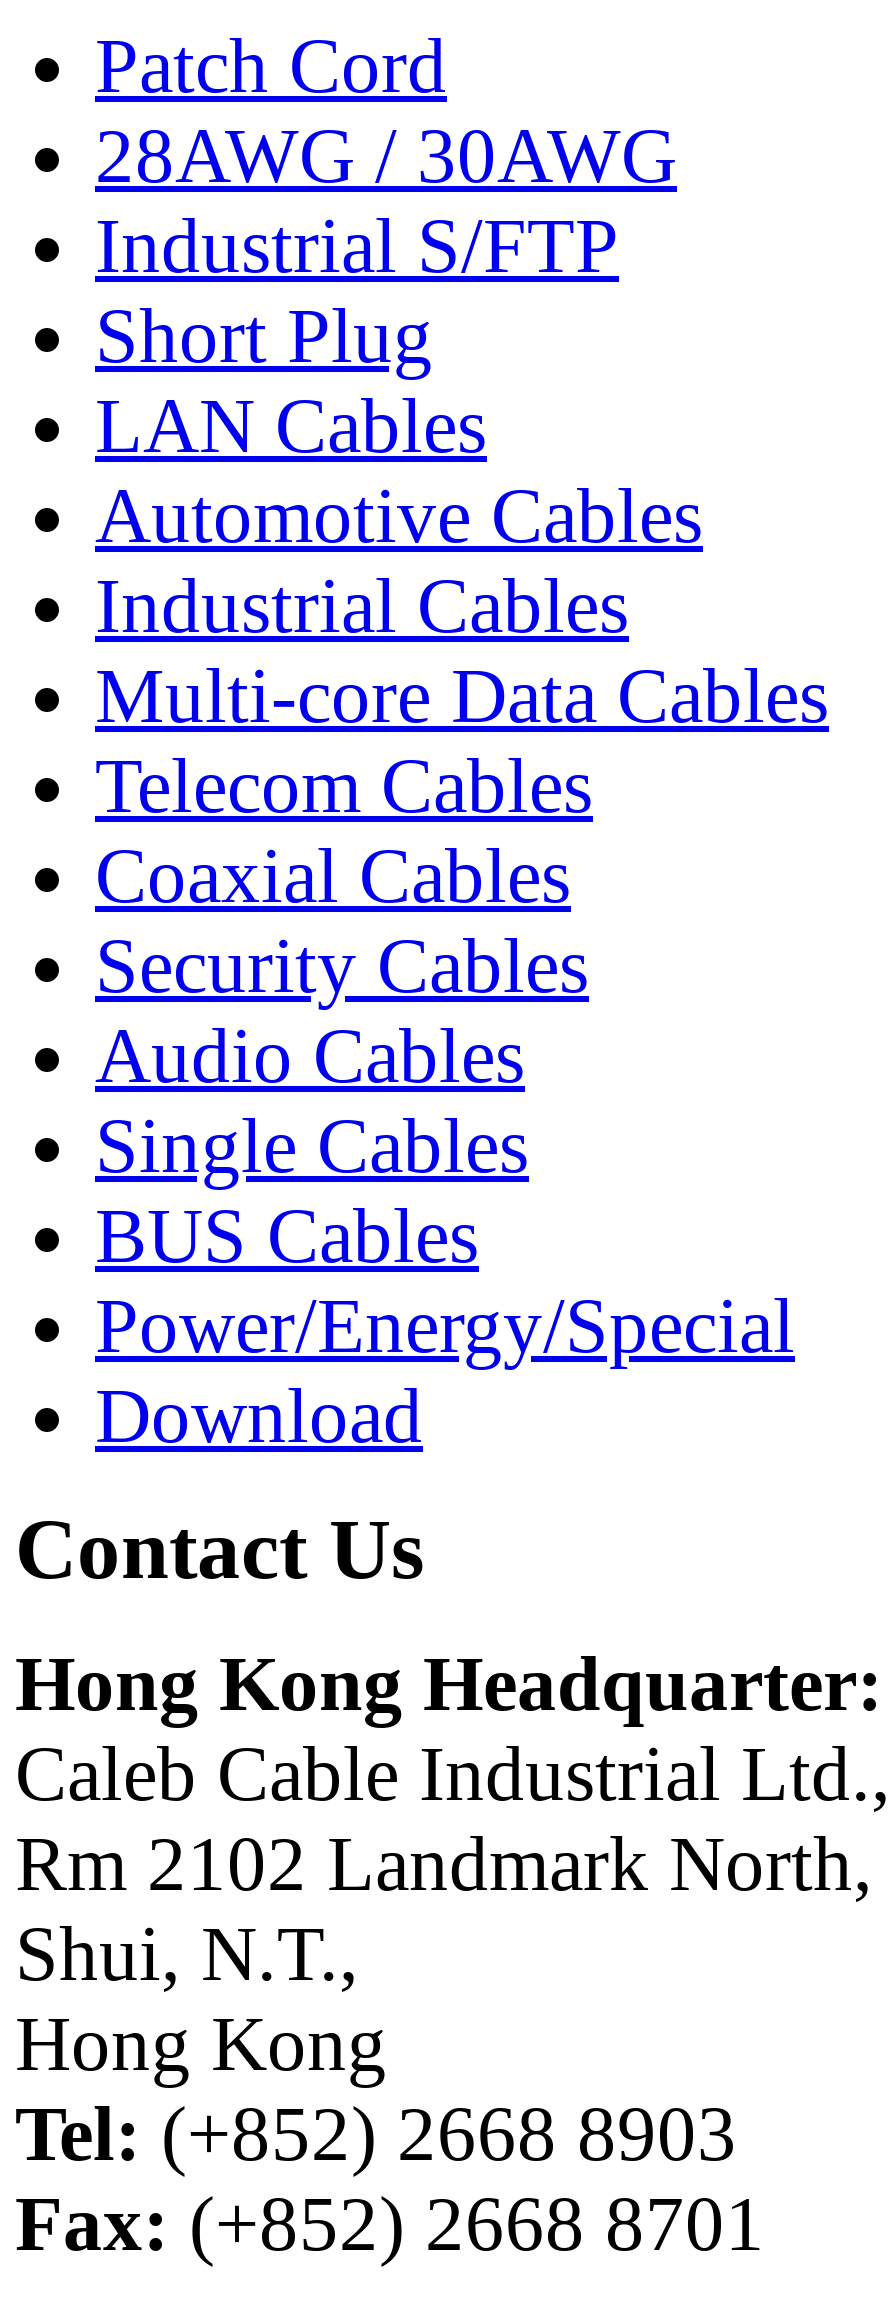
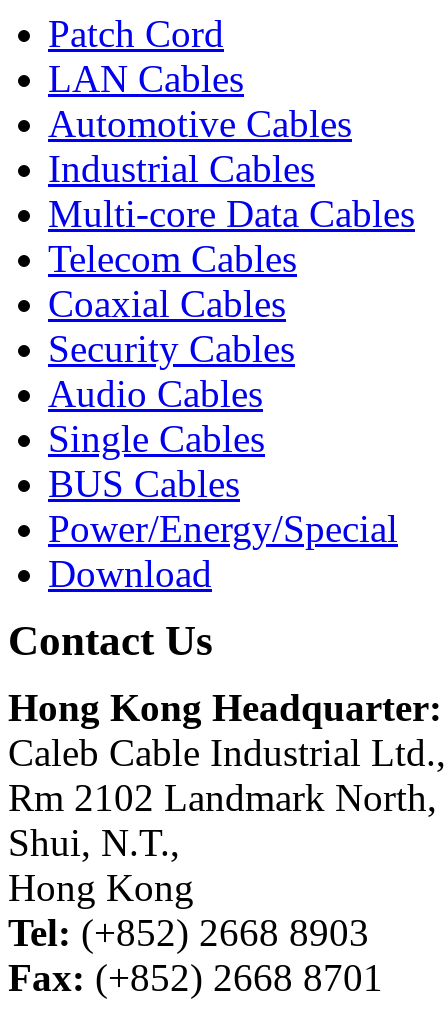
[95,111,677,377] 28AWG / 30AWG | Industrial S/FTP | Short Plug -> none

